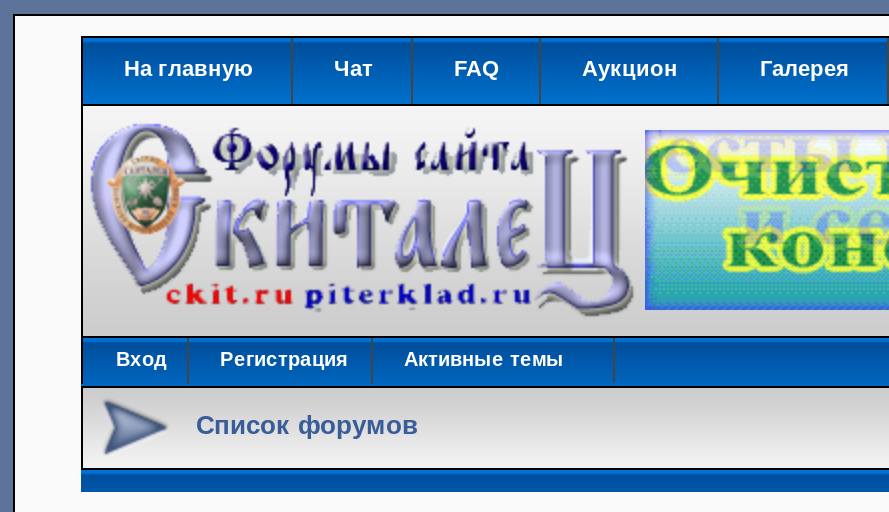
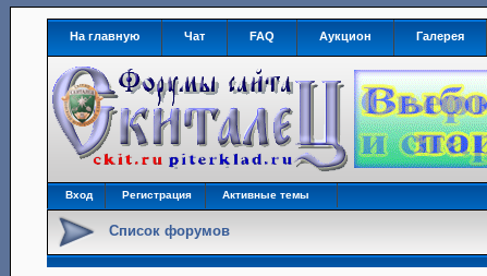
[643,136,883,308] [image] -> [354,73,484,167] [image]

